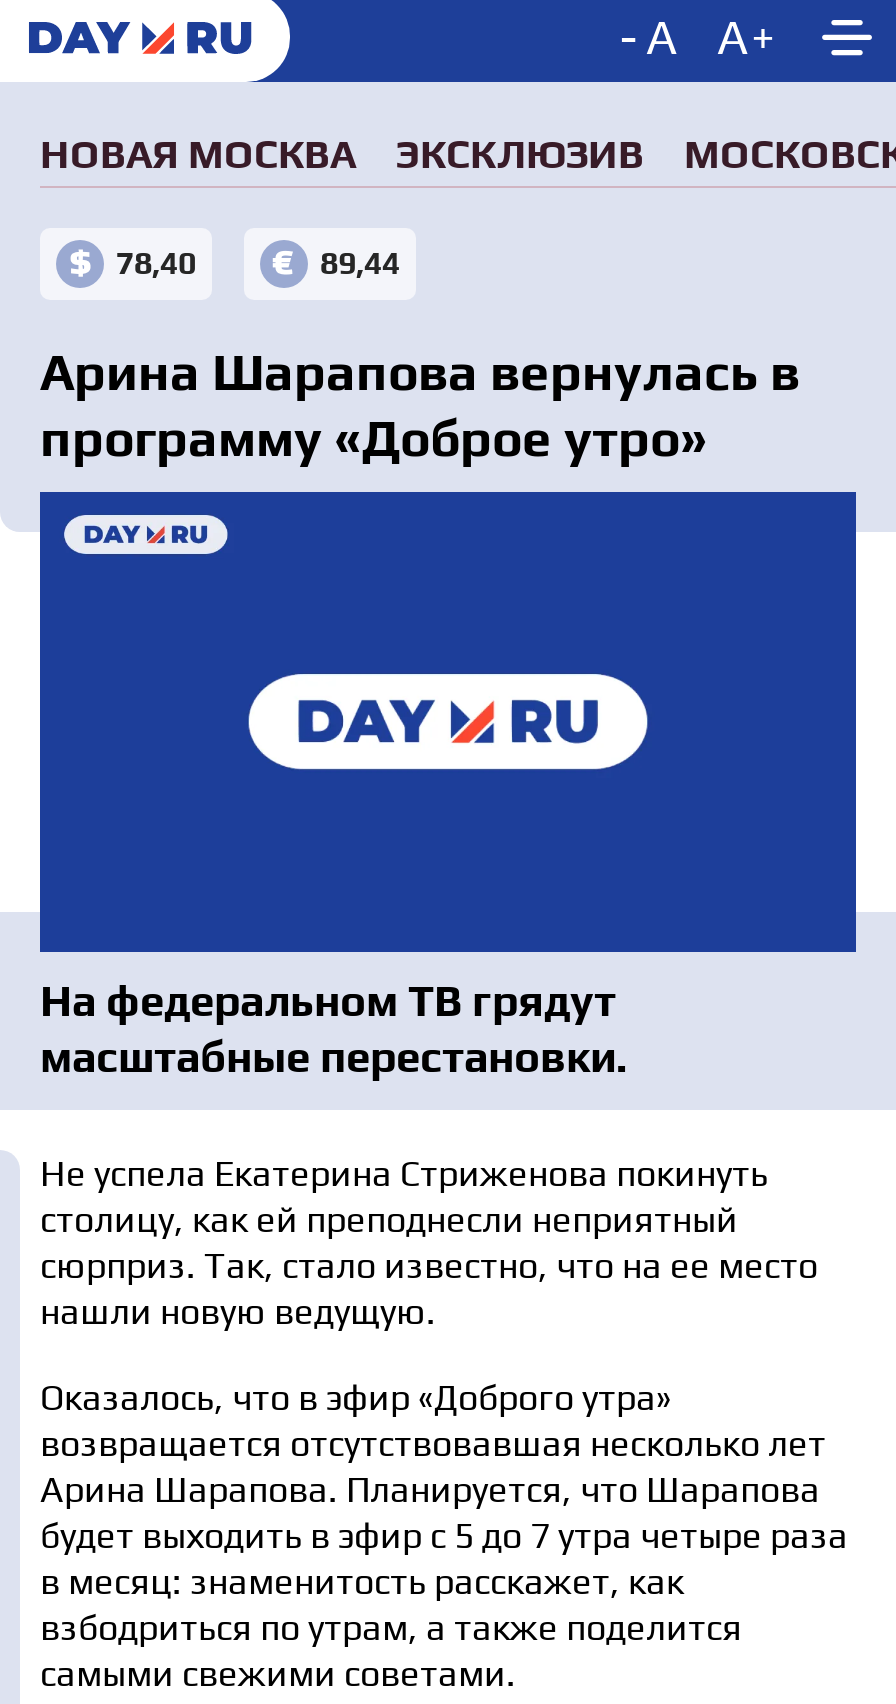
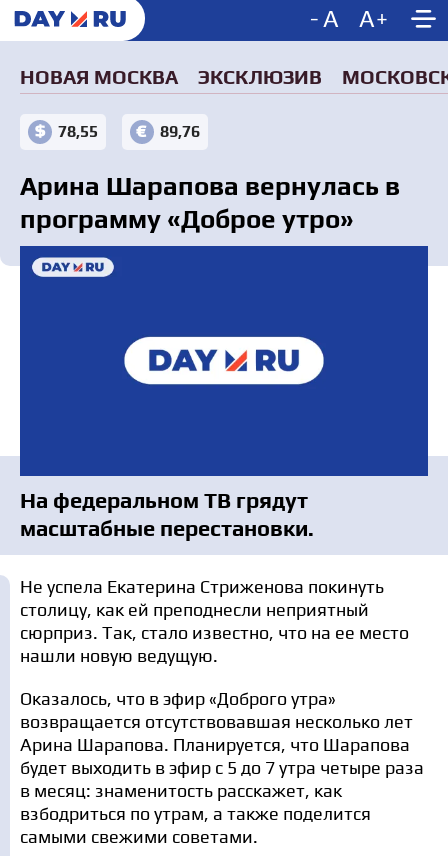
[116,244,196,282] 78,40 -> [58,122,98,141] 78,55
[320,244,400,282] 89,44 -> [160,122,200,141] 89,76

